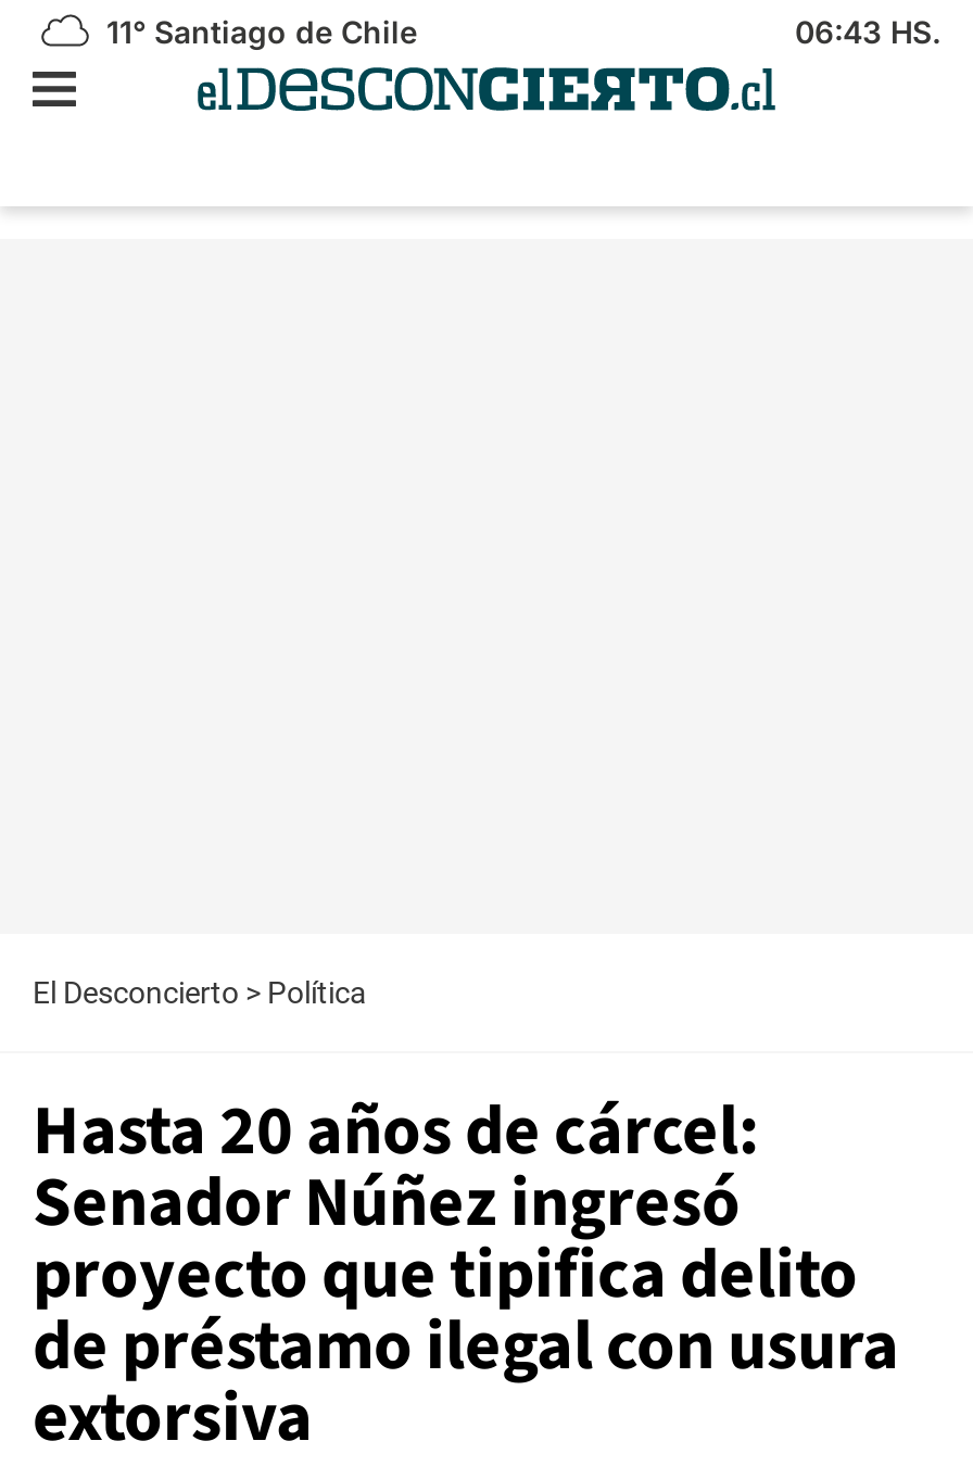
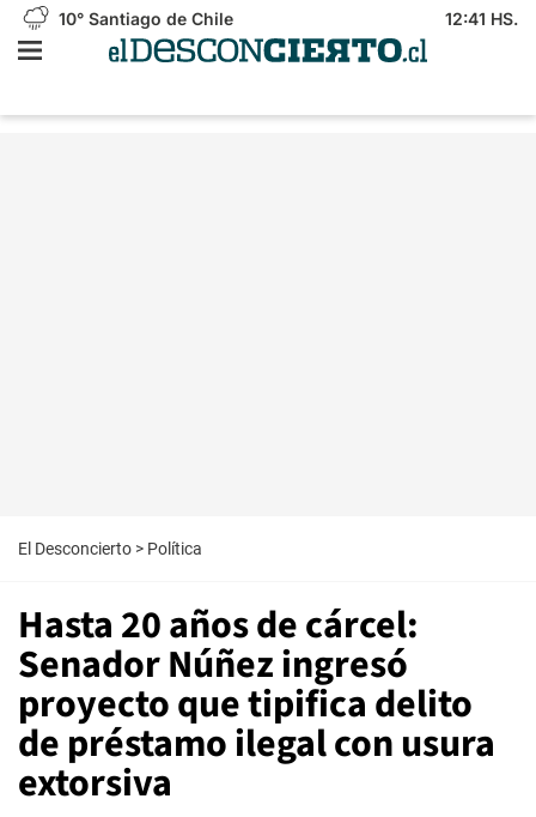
[98,13,417,50] 11° Santiago de Chile -> [54,8,233,29] 10° Santiago de Chile
[795,13,940,50] 06:43 HS. -> [445,8,518,29] 12:41 HS.

